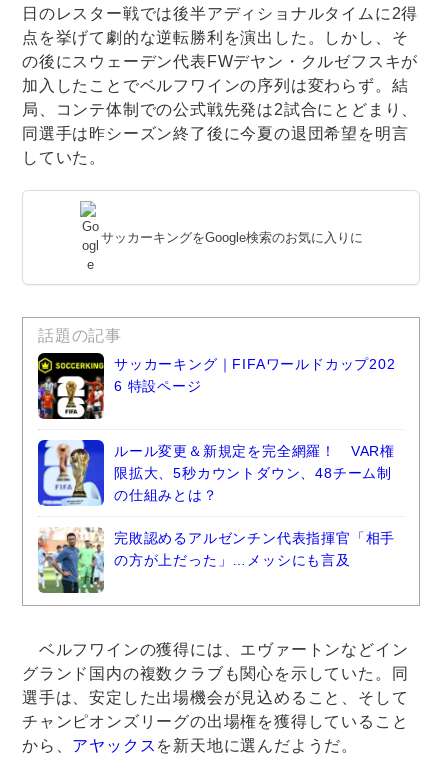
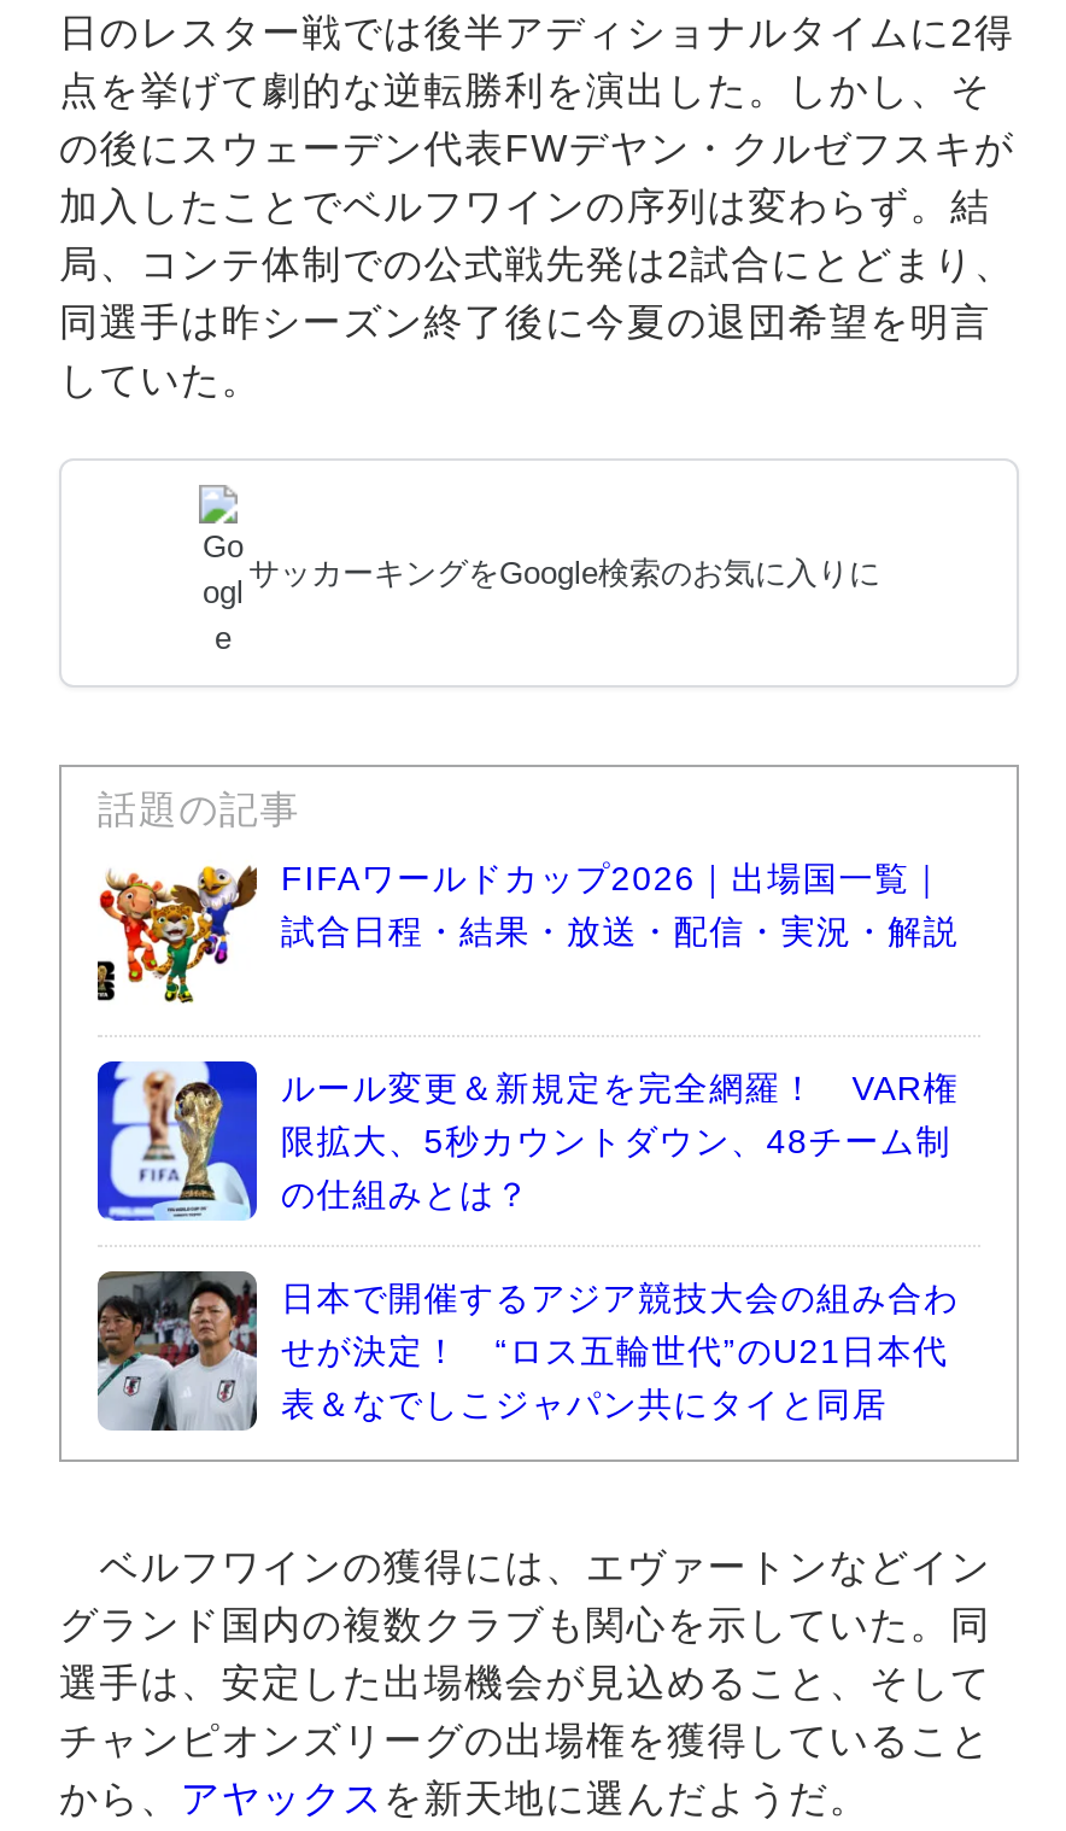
[37,352,396,420] [image] | サッカーキング｜FIFAワールドカップ202 | 6 特設ページ -> [95,852,959,1011] [image] | FIFAワールドカップ2026｜出場国一覧｜ | 試合日程・結果・放送・配信・実況・解説
[37,527,395,594] [image] | 完敗認めるアルゼンチン代表指揮官「相手 | の方が上だった」…メッシにも言及 -> [95,1269,959,1433] [image] | 日本で開催するアジア競技大会の組み合わ | せが決定！ “ロス五輪世代”のU21日本代 | 表＆なでしこジャパン共にタイと同居

